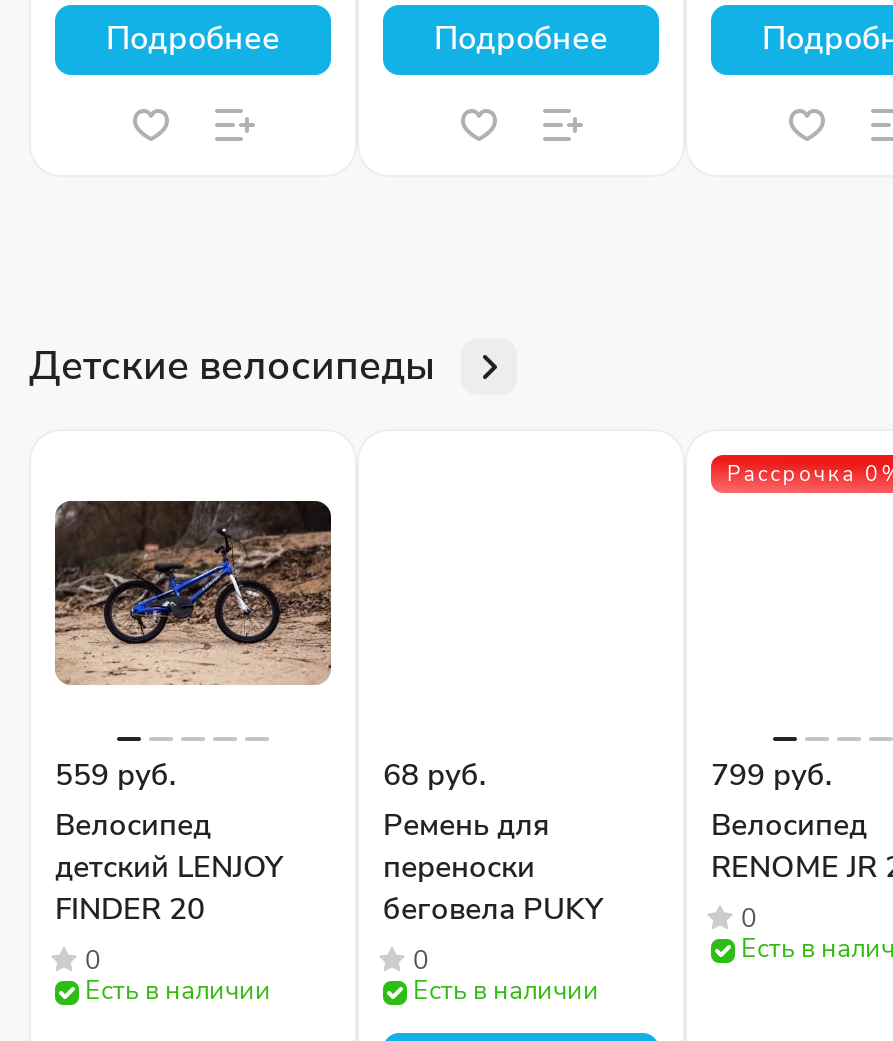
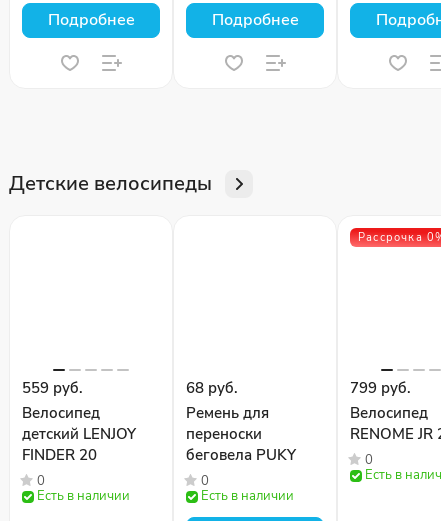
[53,499,333,687] [image] -> none

